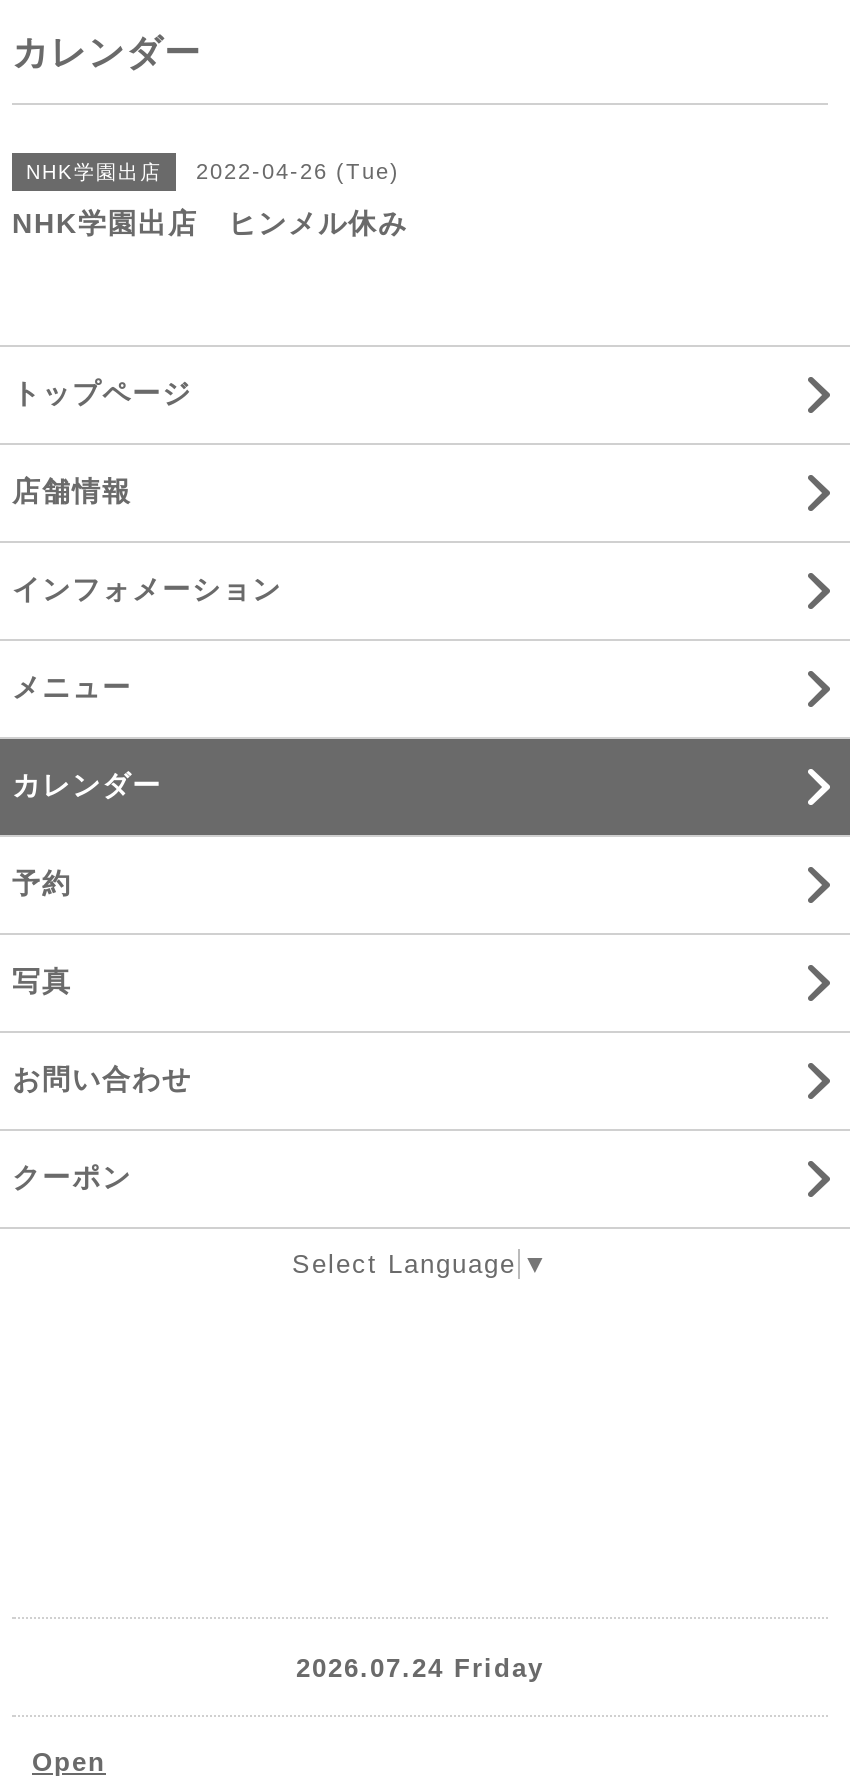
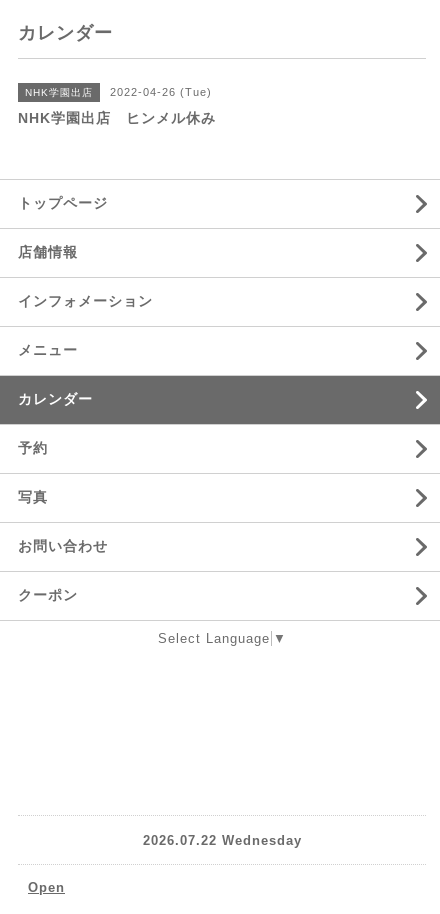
[296,1652,544,1682] 2026.07.24 Friday -> [142,832,301,847] 2026.07.22 Wednesday

